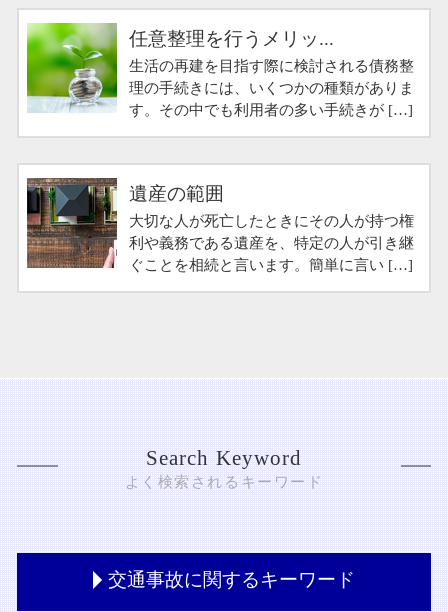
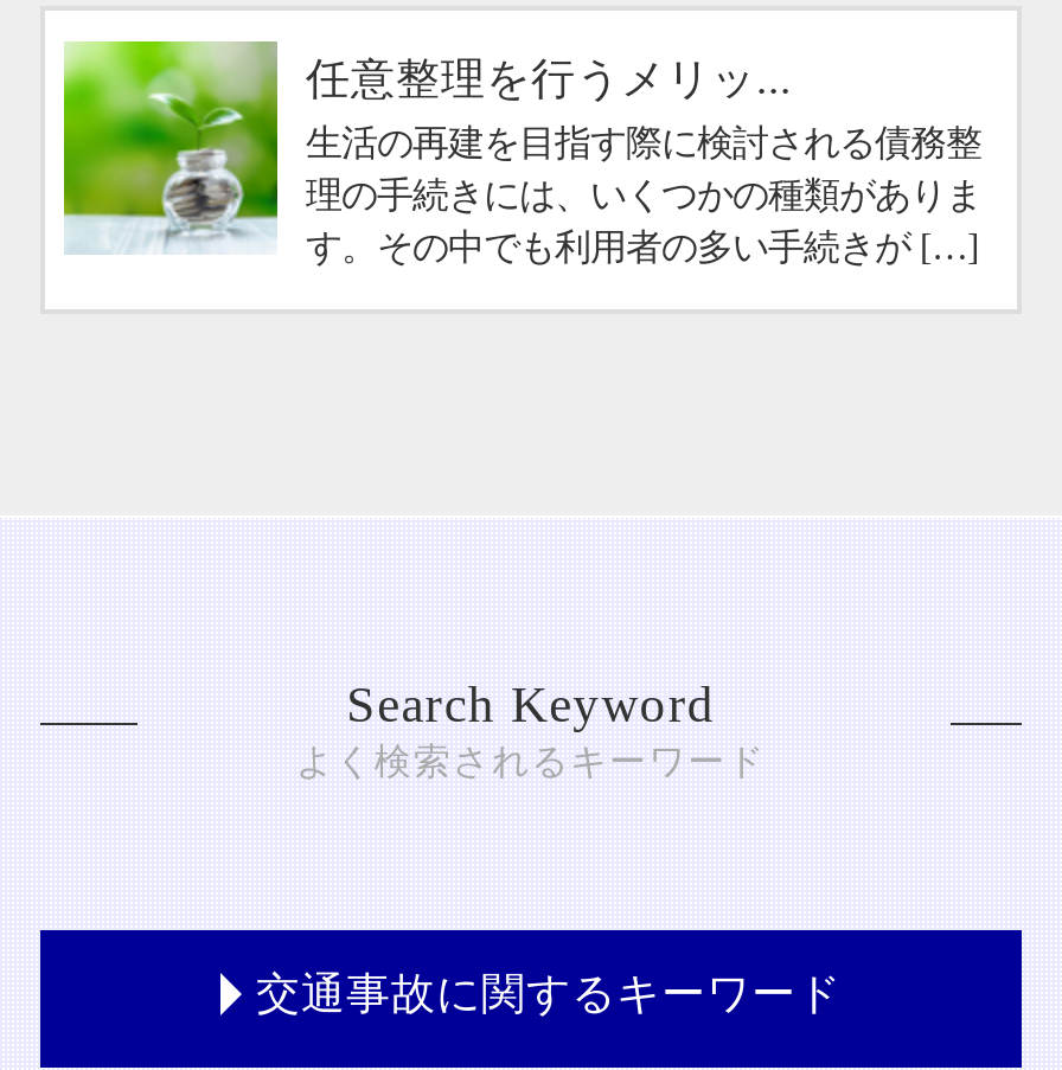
[26,177,414,273] [image] | 遺産の範囲 | 大切な人が死亡したときにその人が持つ権 | 利や義務である遺産を、特定の人が引き継 | ぐことを相続と言います。簡単に言い […] -> none

